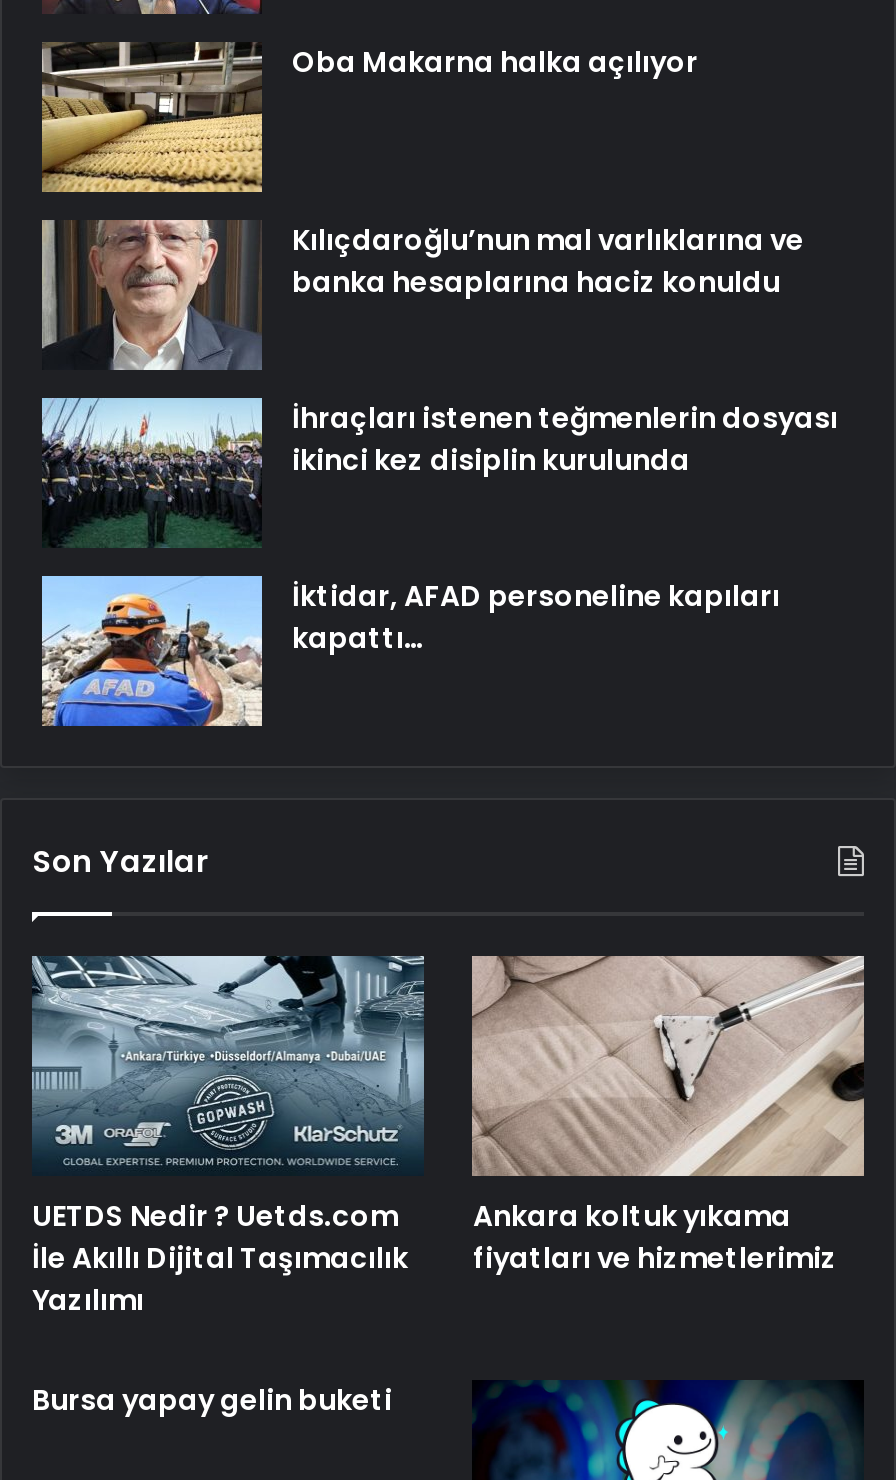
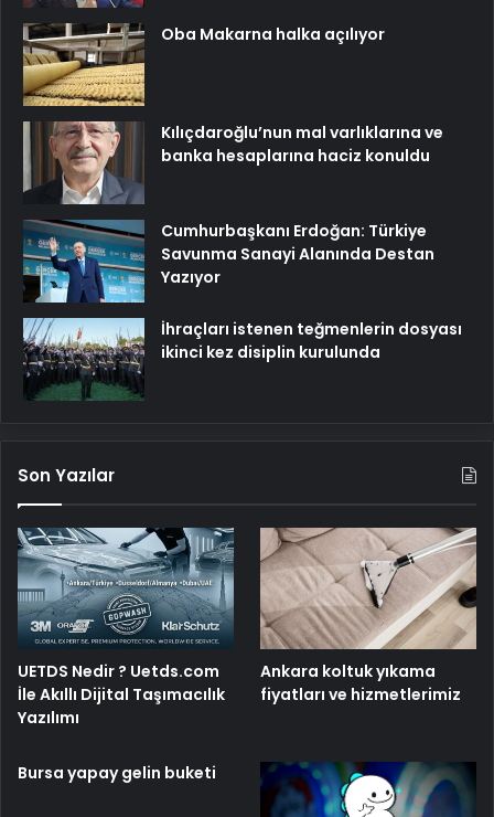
none -> [23,220,434,304] [image] | Cumhurbaşkanı Erdoğan: Türkiye | Savunma Sanayi Alanında Destan | Yazıyor
moved [38,396,838,550] -> [21,317,462,402]: [image] | İhraçları istenen teğmenlerin dosyası | ikinci kez disiplin kurulunda
[40,576,780,728] [image] | İktidar, AFAD personeline kapıları | kapattı… -> none

